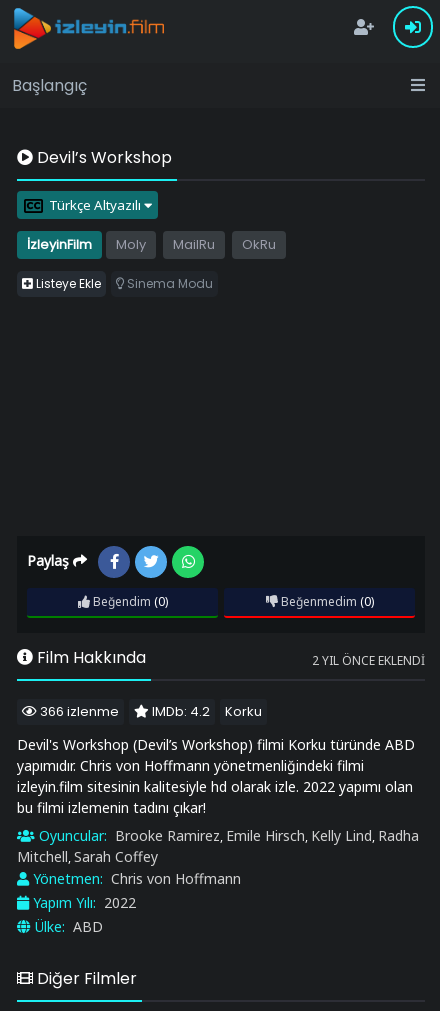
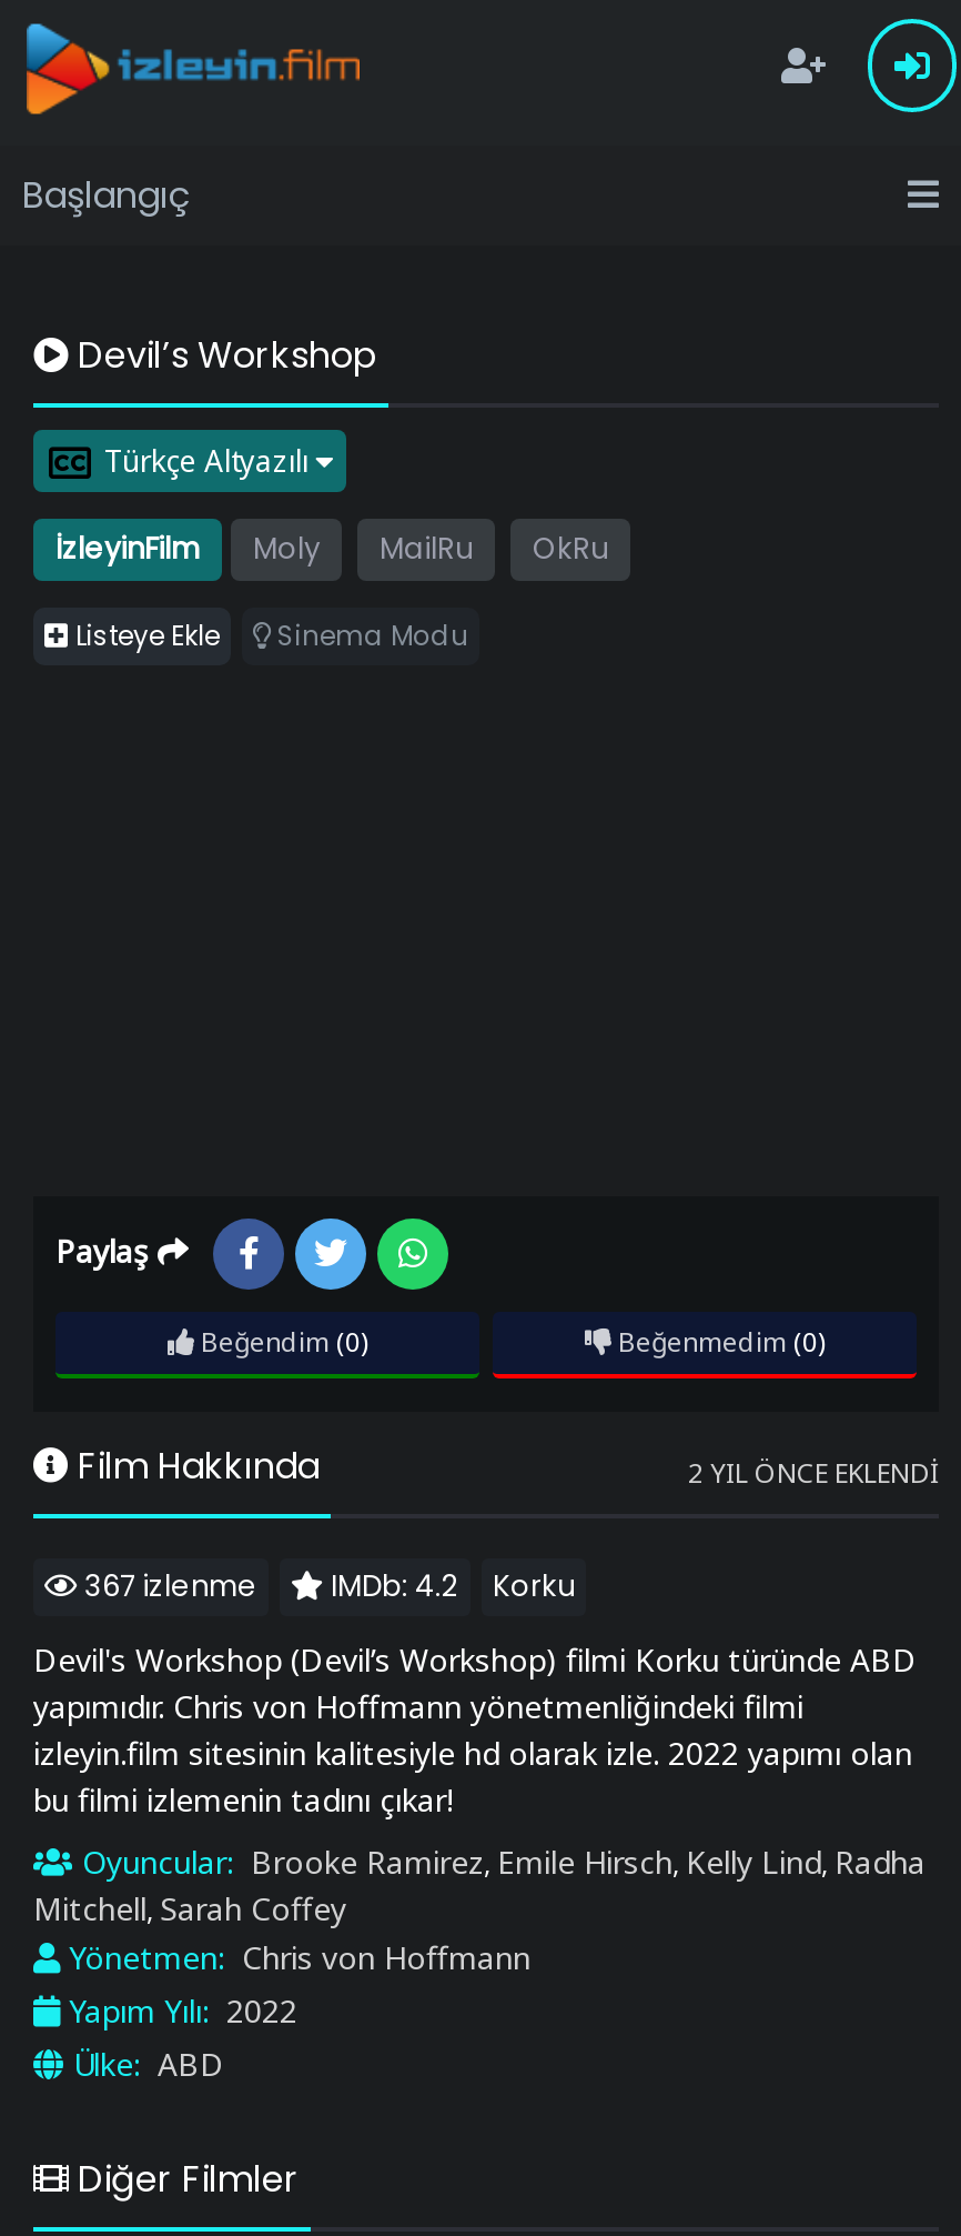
[37,701,262,720] 366 izlenme IMDb: 4.2 Korku -> [78,1564,575,1606] 367 izlenme IMDb: 4.2 Korku

